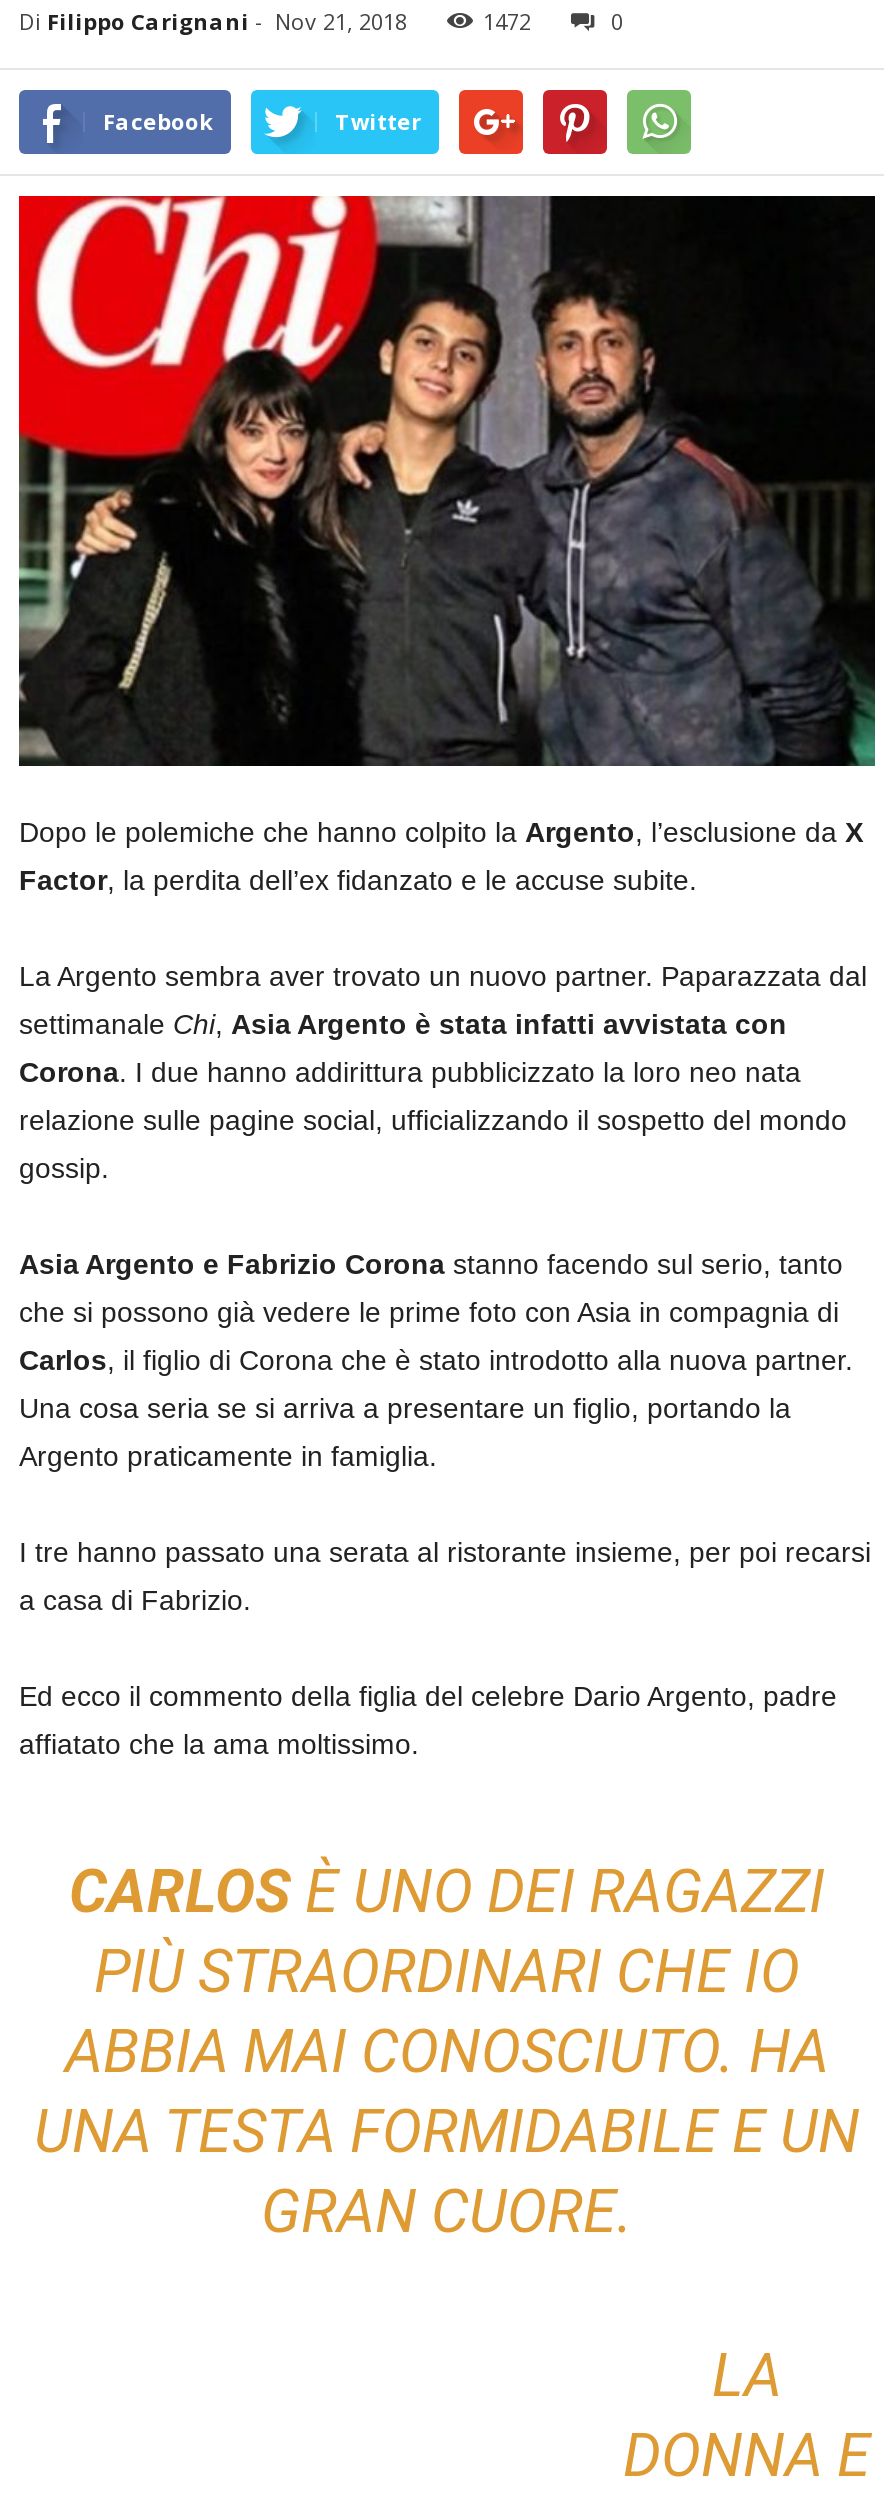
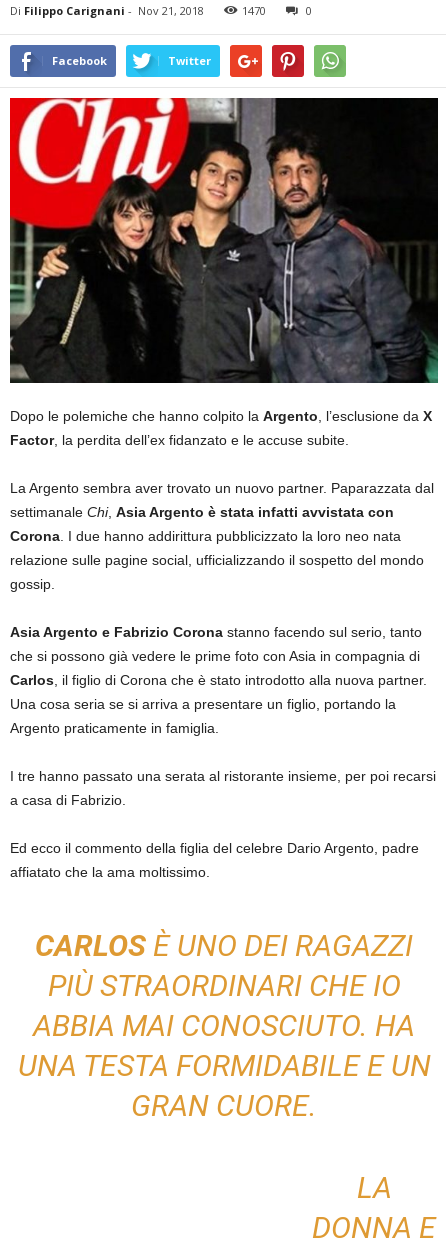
[483,6,531,36] 1472 -> [242,3,266,18] 1470

